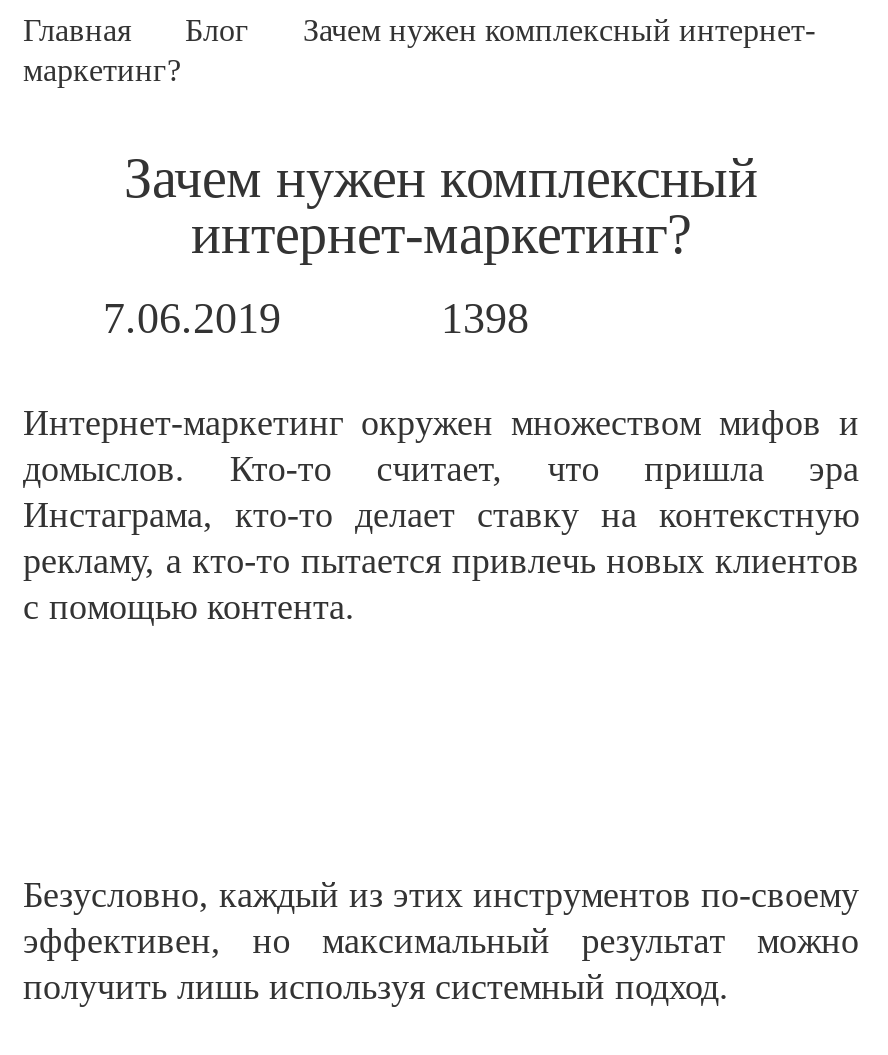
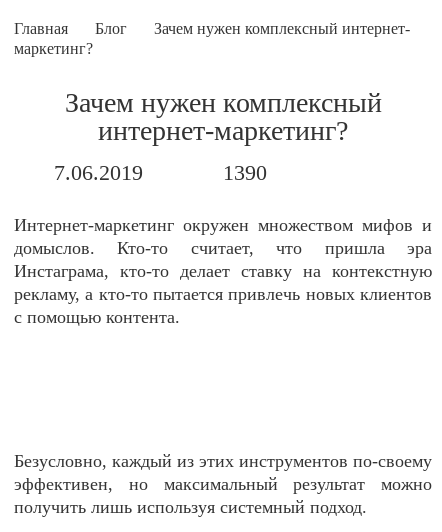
[441,293,529,343] 1398 -> [223,160,267,185] 1390

